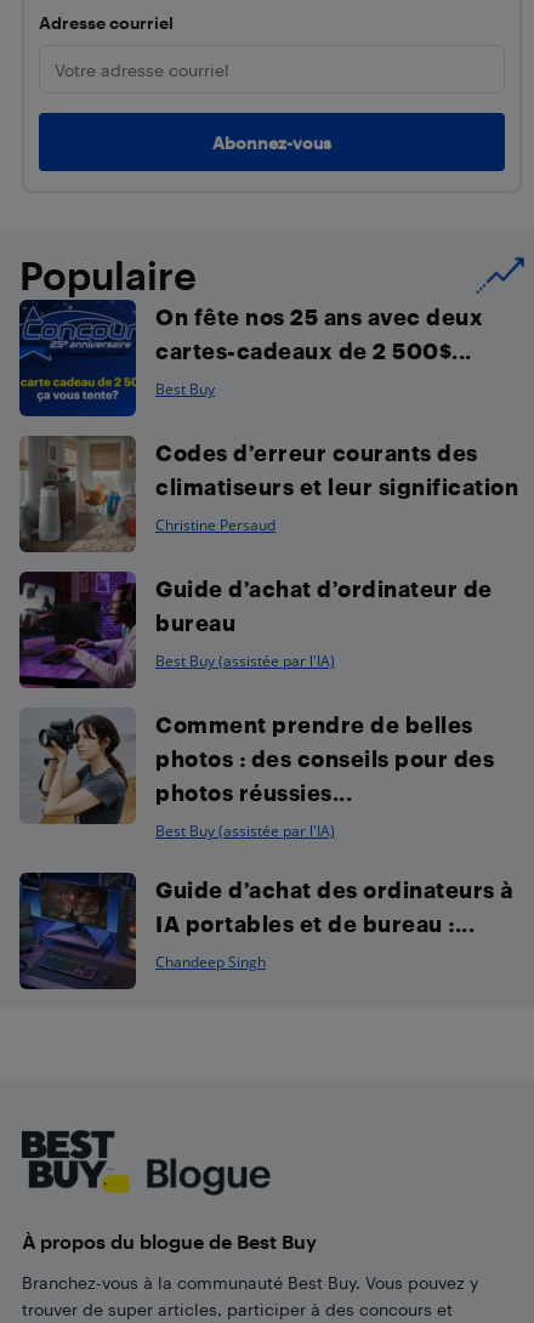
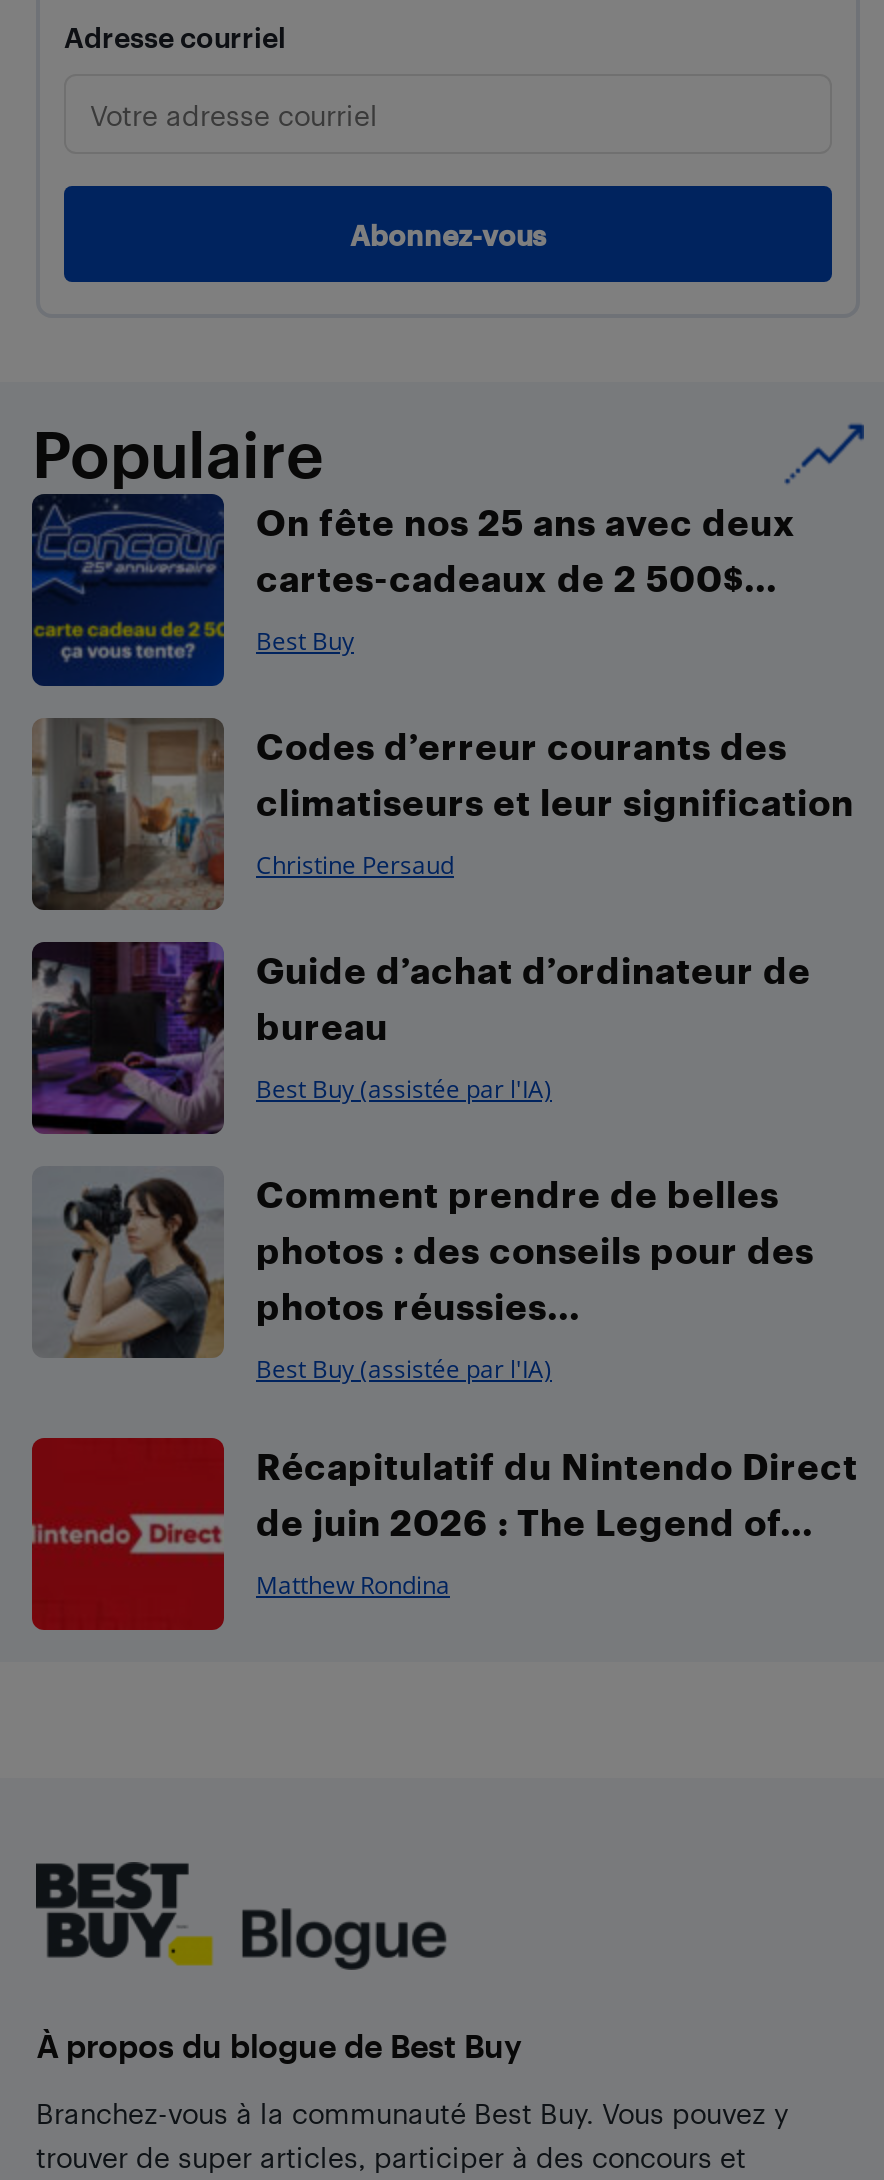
[18,871,513,990] [image] | Guide d’achat des ordinateurs à | IA portables et de bureau :... -> [30,1436,858,1632] [image] | Récapitulatif du Nintendo Direct | de juin 2026 : The Legend of...
[155,952,266,972] Chandeep Singh -> [256,1568,450,1602] Matthew Rondina

